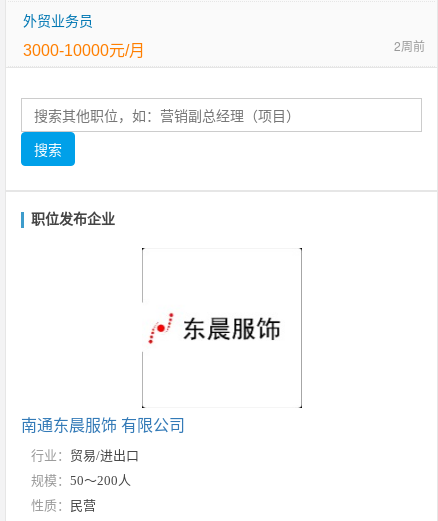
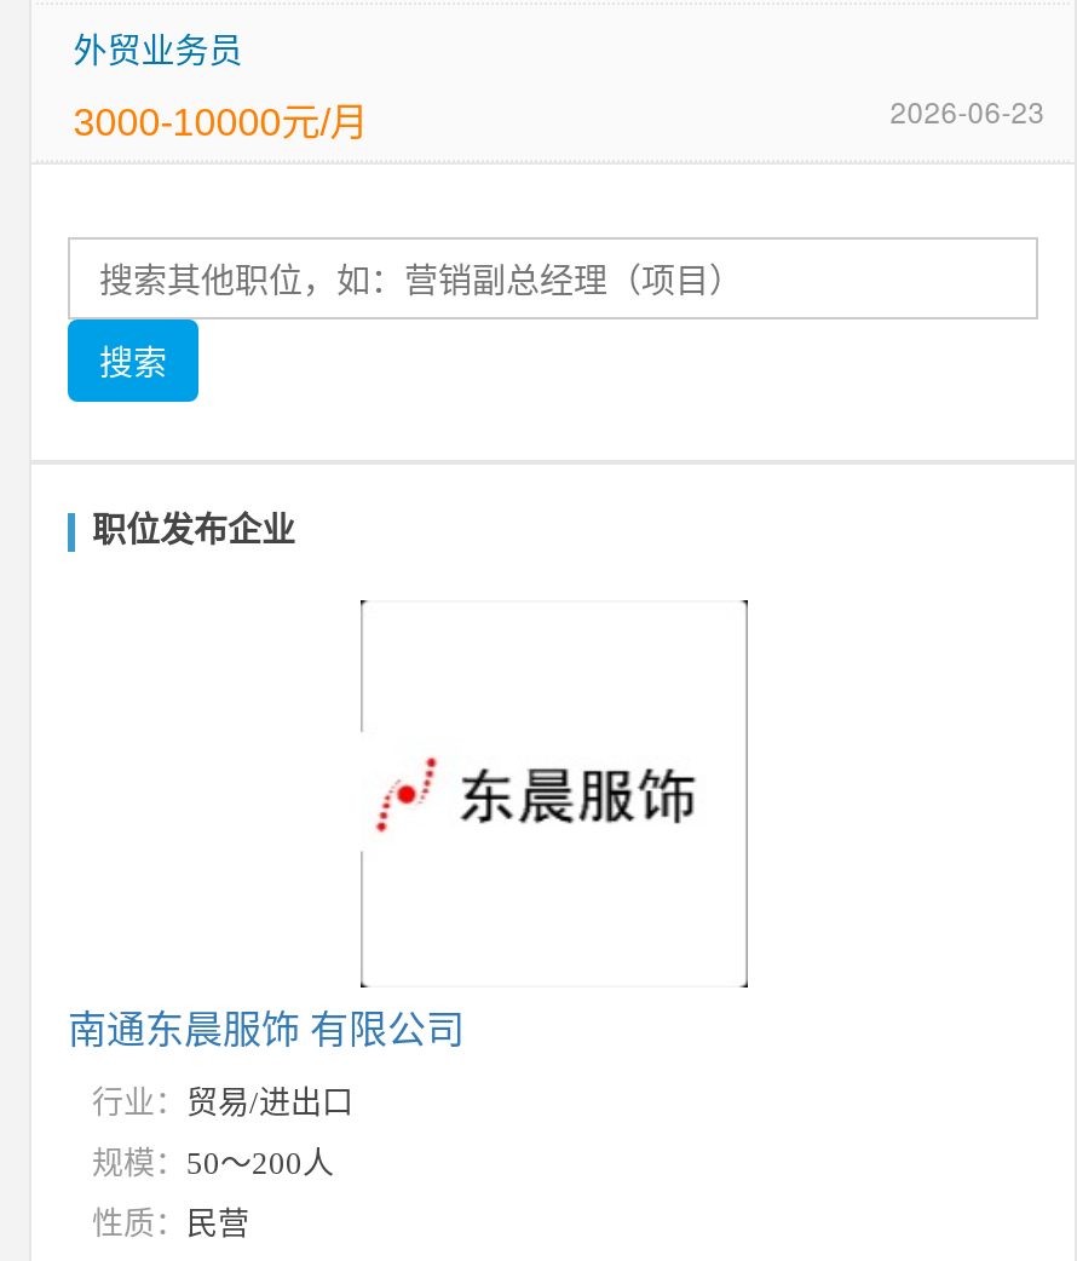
[394,37,425,54] 2周前 -> [890,90,1045,131] 2026-06-23

